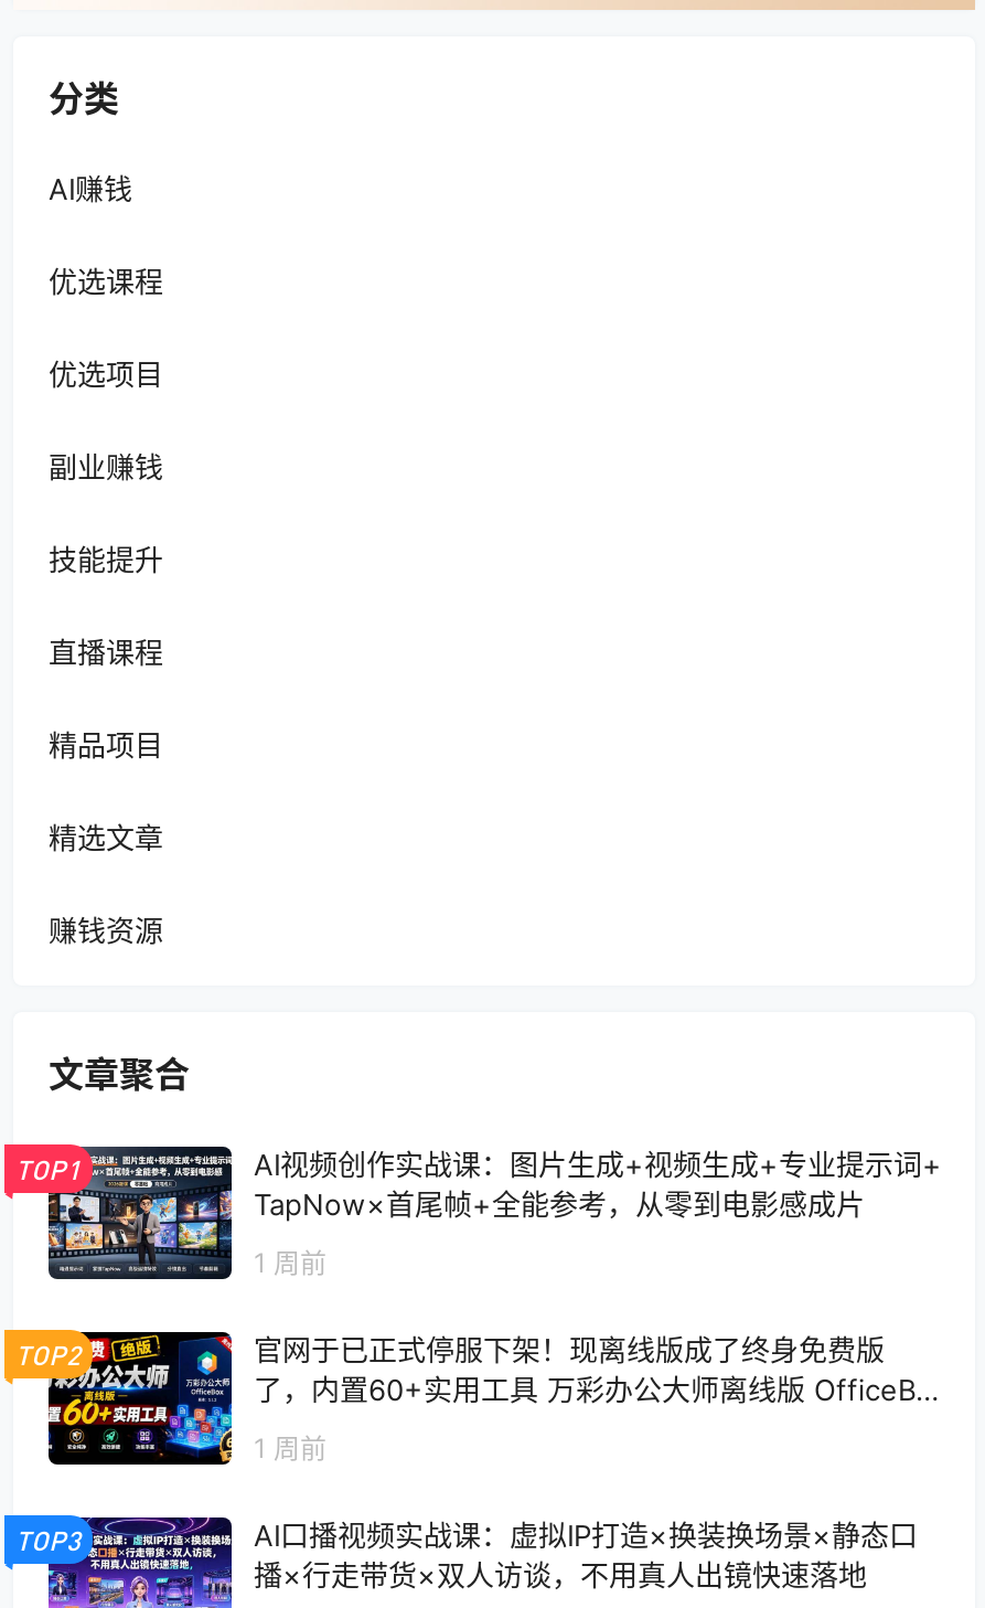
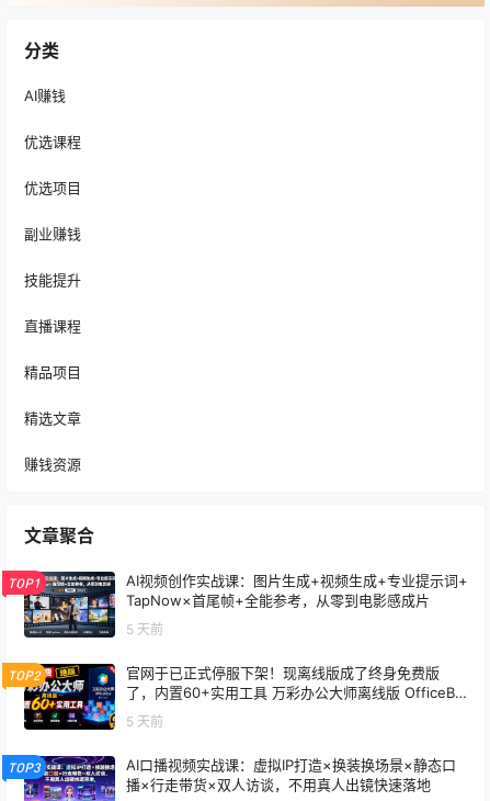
[254,1246,326,1279] 1 周前 -> [126,621,163,637] 5 天前
[254,1431,326,1464] 1 周前 -> [126,713,163,730] 5 天前

